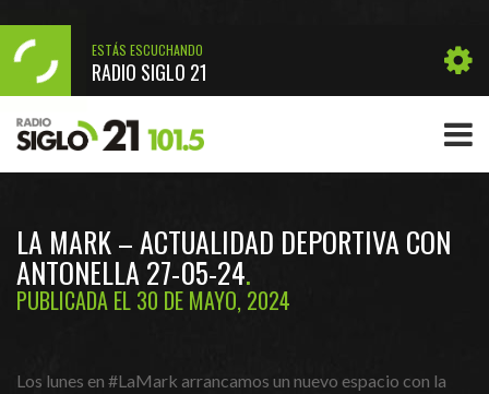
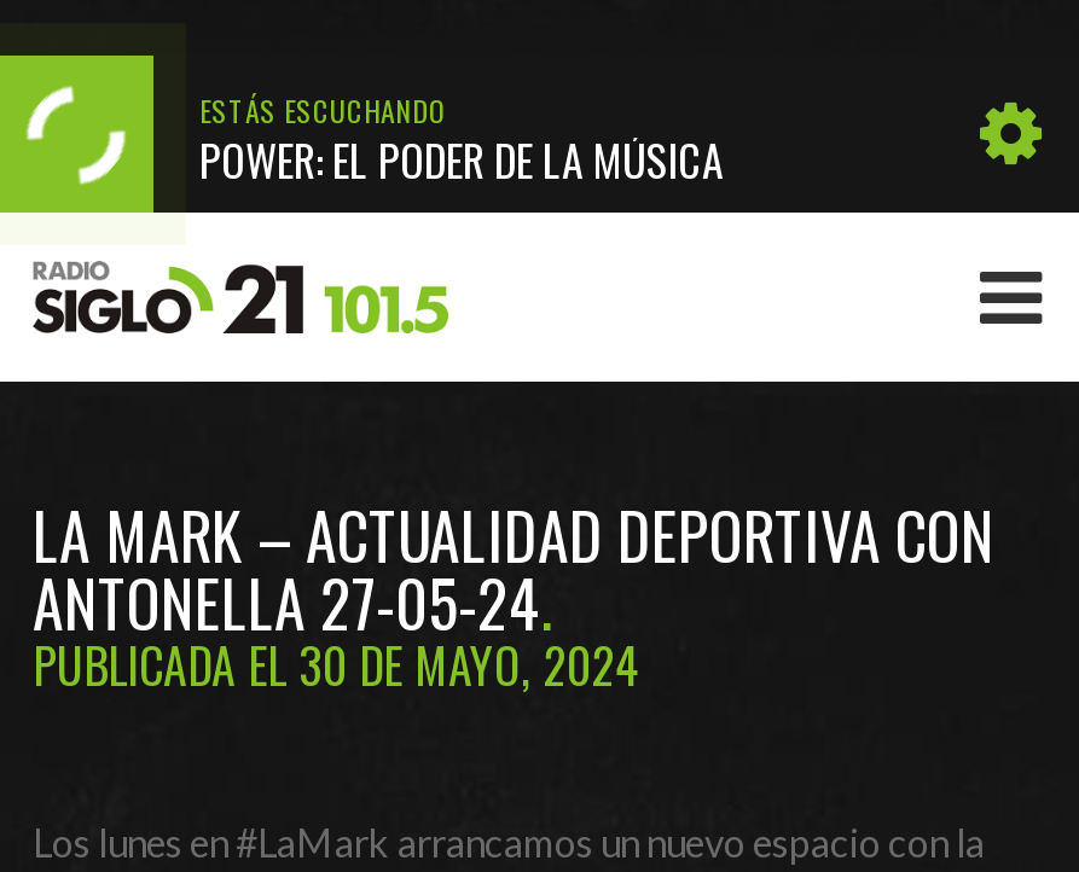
[92,58,207,86] RADIO SIGLO 21 -> [199,128,724,191] POWER: EL PODER DE LA MÚSICA

